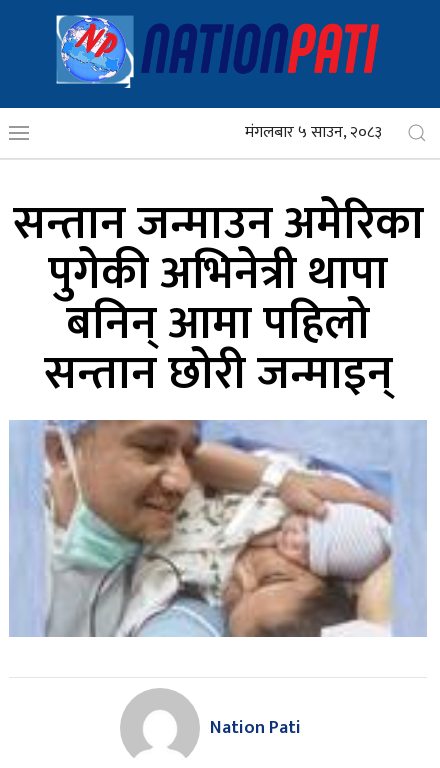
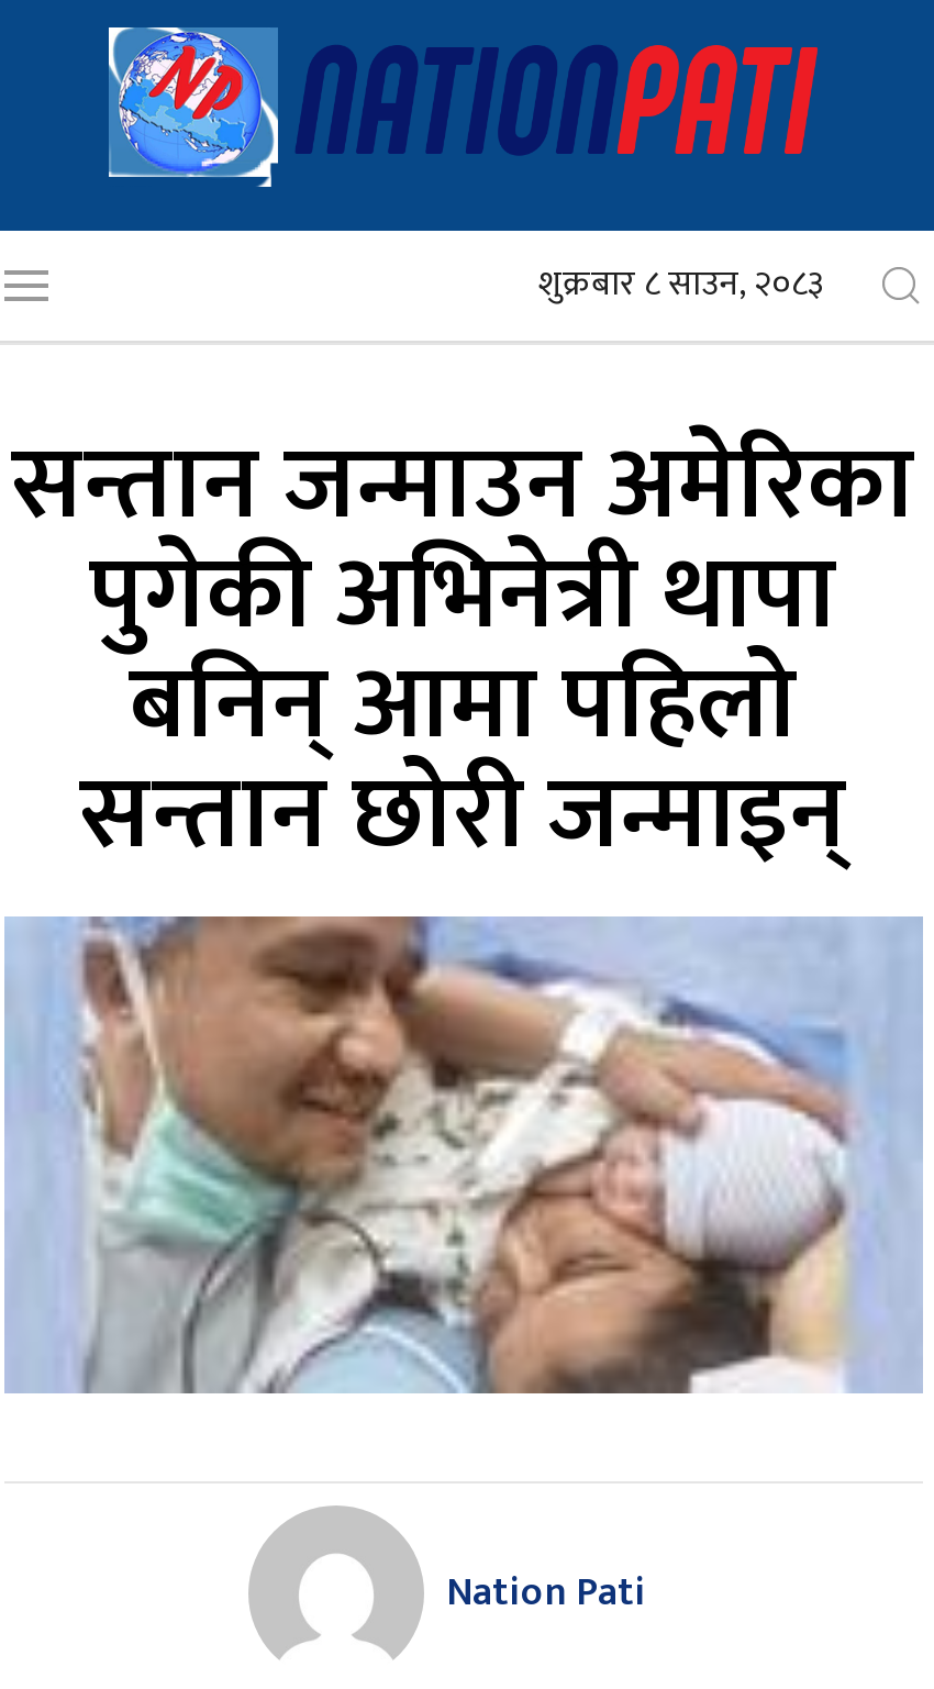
[245,119,382,146] मंगलबार ५ साउन, २०८३ -> [538,255,824,315] शुक्रबार ८ साउन, २०८३

